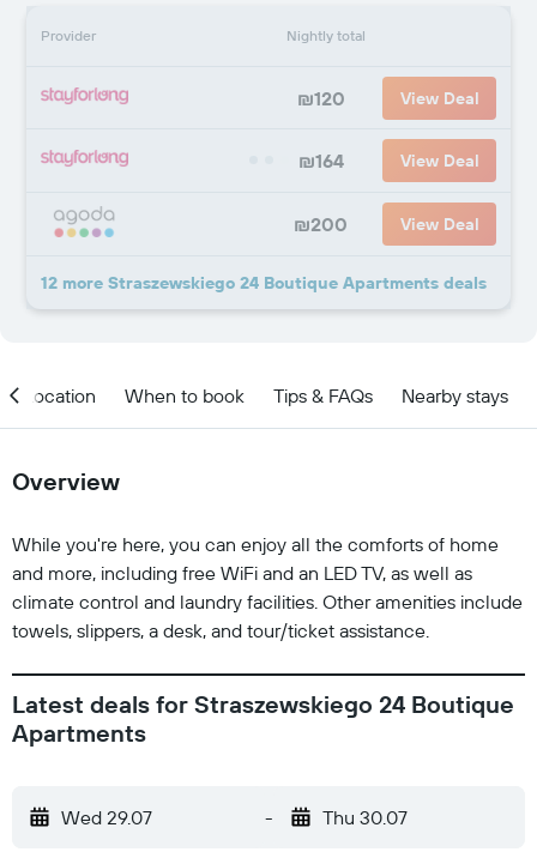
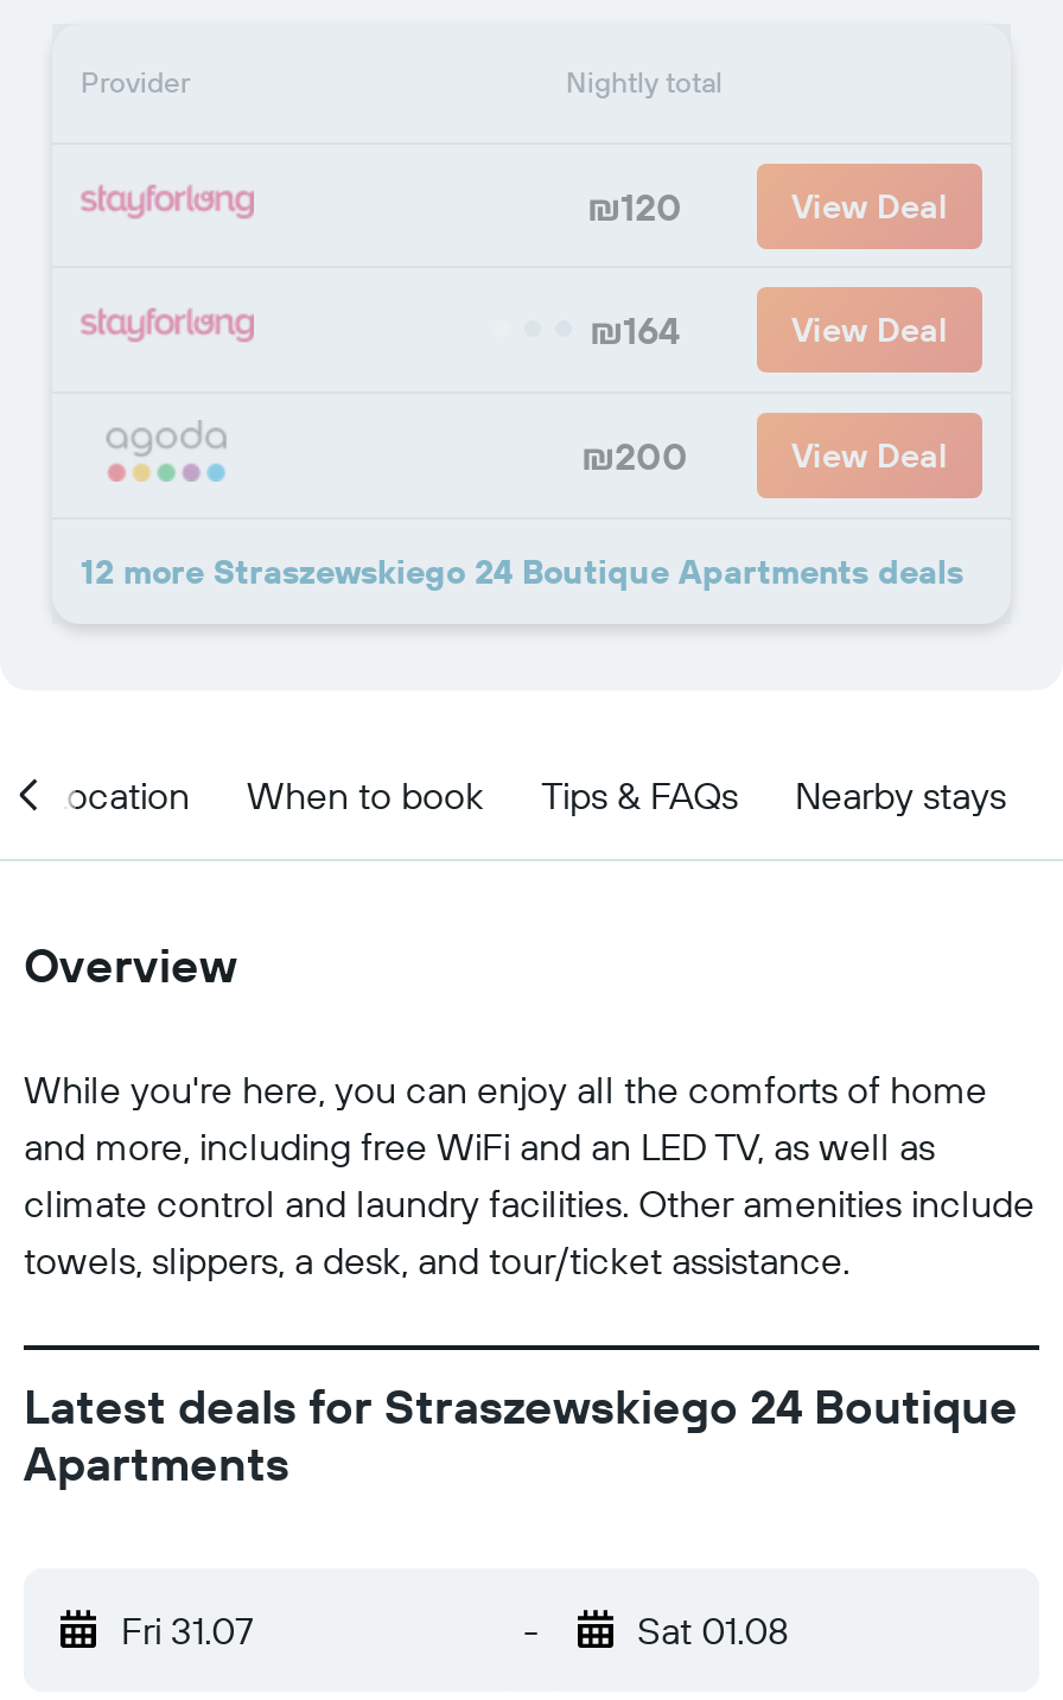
[61,805,152,829] Wed 29.07 -> [121,1606,254,1654] Fri 31.07
[322,805,407,829] Thu 30.07 -> [637,1606,789,1654] Sat 01.08

